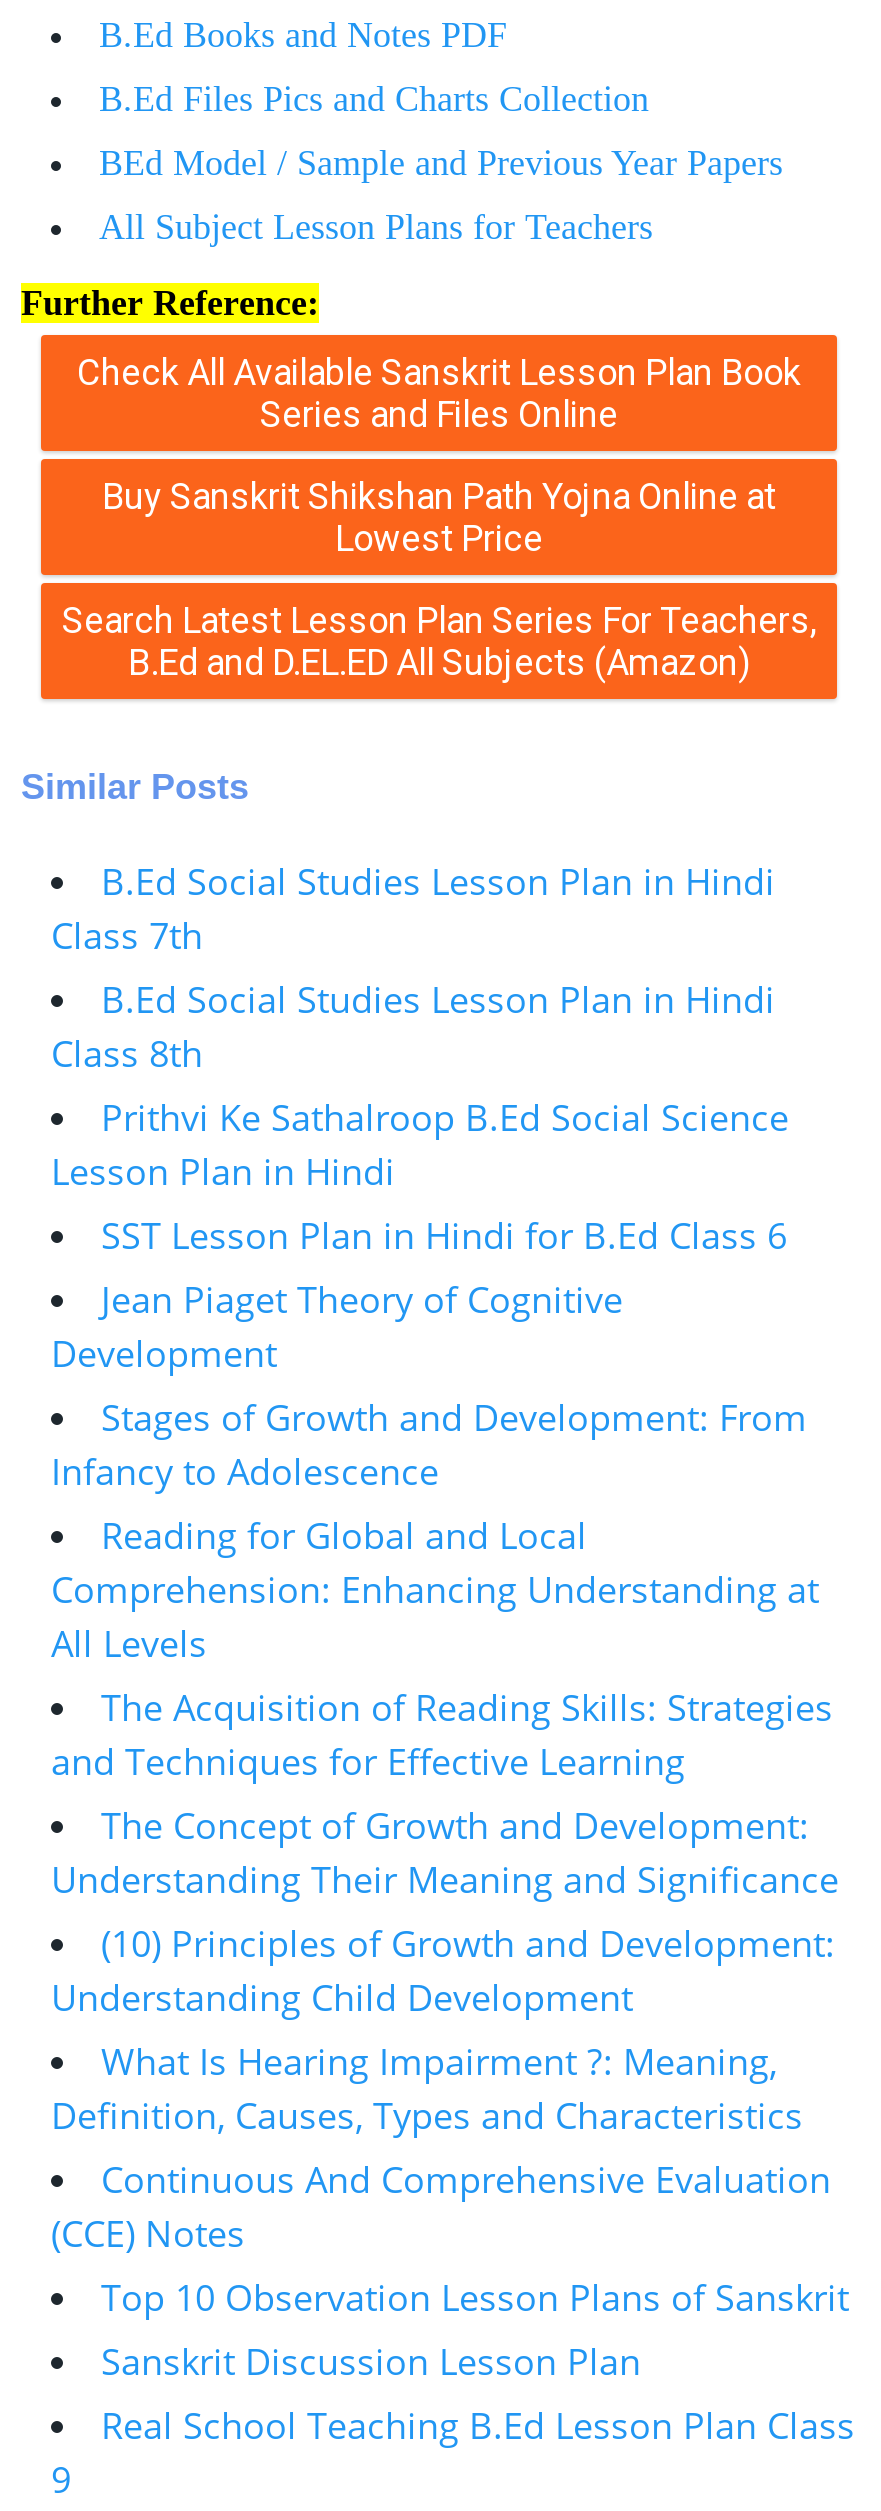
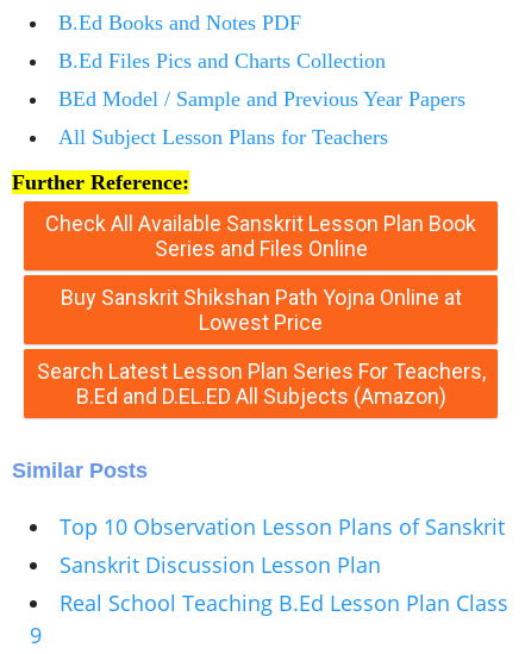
[51,857,839,2257] B.Ed Social Studies Lesson Plan in Hindi | Class 7th | B.Ed Social Studies Lesson Plan in Hindi | Class 8th | Prithvi Ke Sathalroop B.Ed Social Science | Lesson Plan in Hindi | SST Lesson Plan in Hindi for B.Ed Class 6 | Jean Piaget Theory of Cognitive | Development | Stages of Growth and Development: From | Infancy to Adolescence | Reading for Global and Local | Comprehension: Enhancing Understanding at | All Levels | The Acquisition of Reading Skills: Strategies | and Techniques for Effective Learning | The Concept of Growth and Development: | Understanding Their Meaning and Significance | (10) Principles of Growth and Development: | Understanding Child Development | What Is Hearing Impairment ?: Meaning, | Definition, Causes, Types and Characteristics | Continuous And Comprehensive Evaluation | (CCE) Notes -> none

